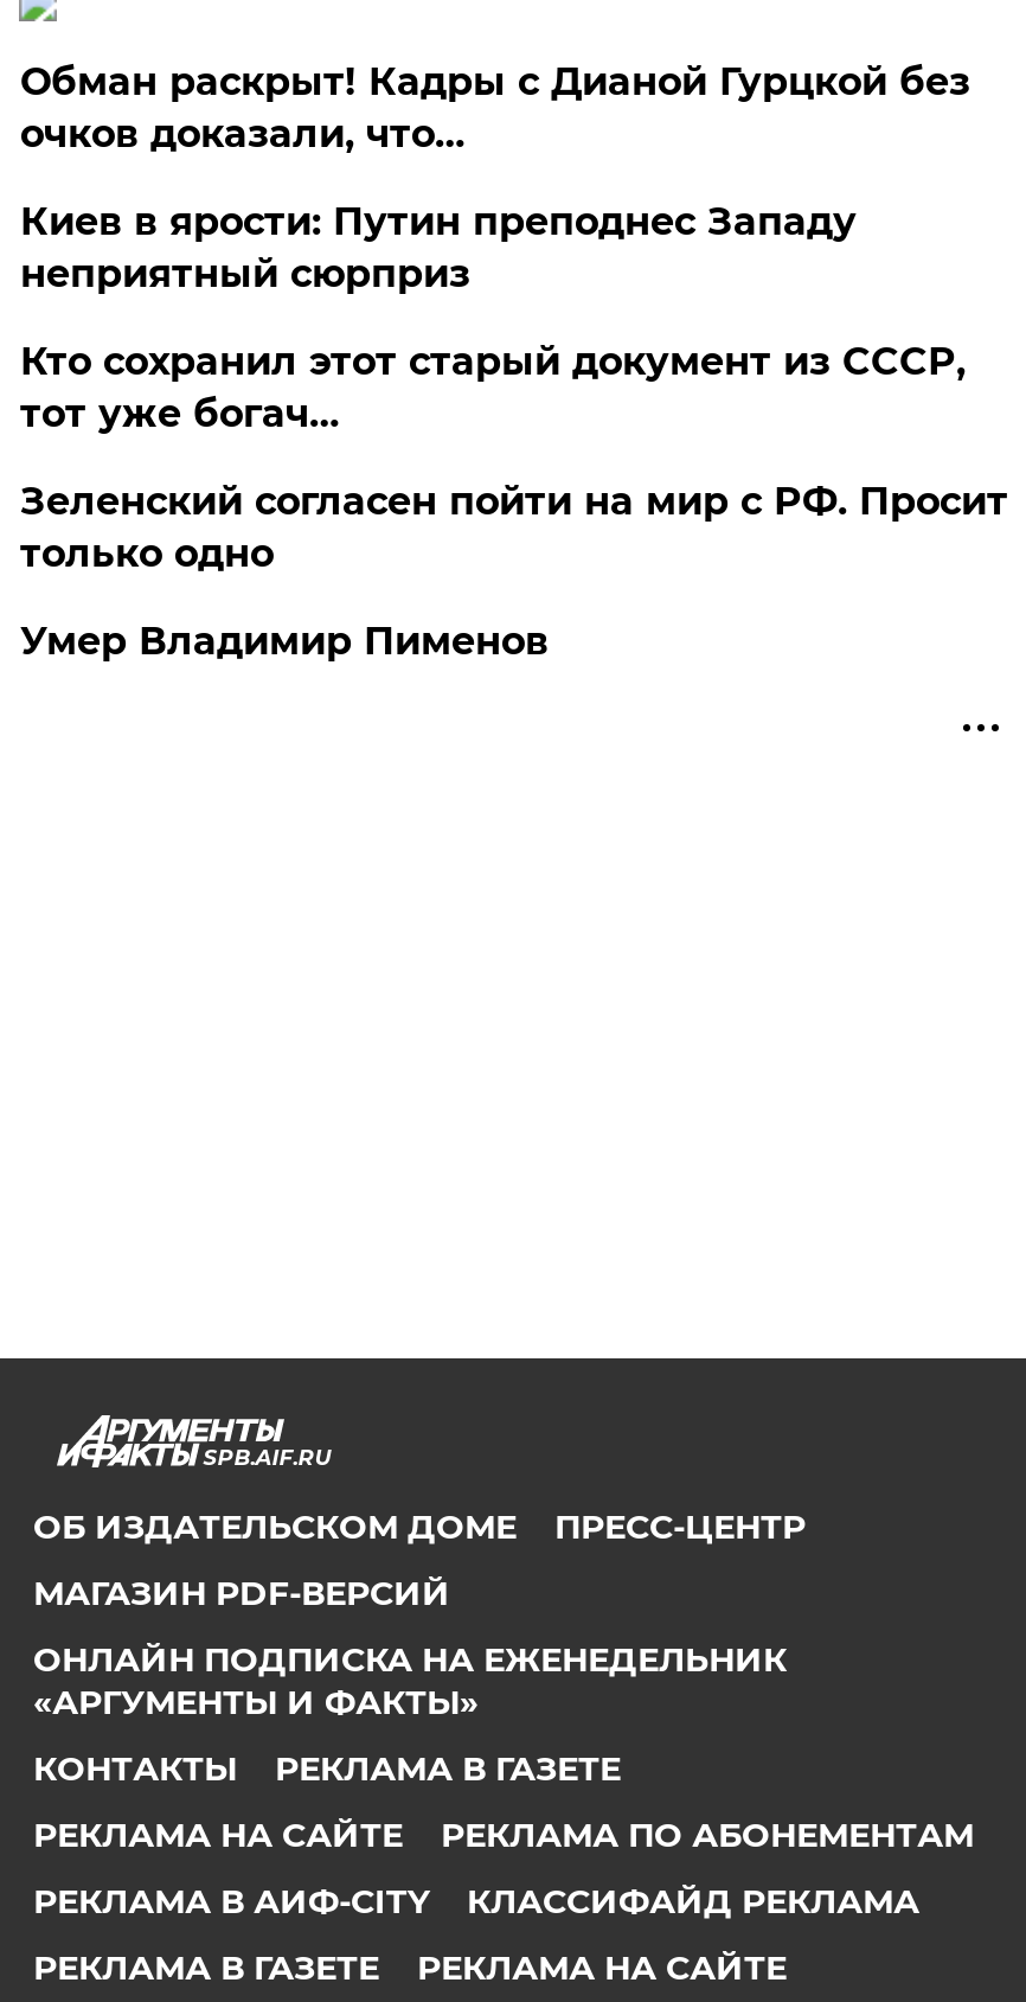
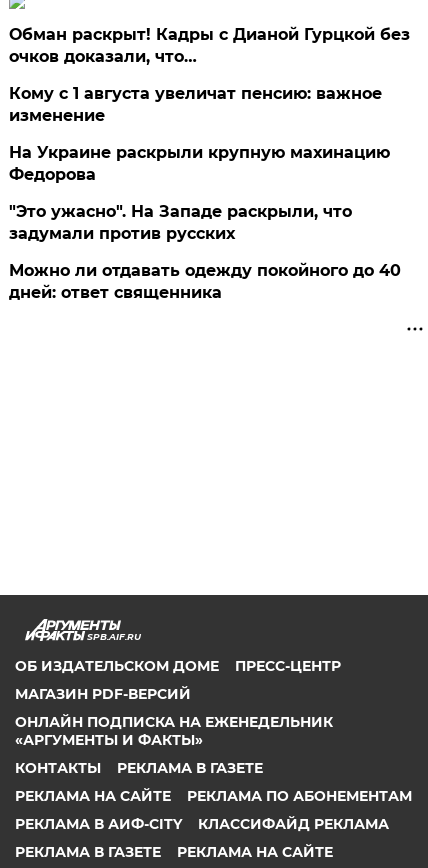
[20,200,856,297] Киев в ярости: Путин преподнес Западу | неприятный сюрприз -> [9,84,382,125] Кому с 1 августа увеличат пенсию: важное | изменение
[20,339,965,437] Кто сохранил этот старый документ из СССР, | тот уже богач… -> [9,143,390,184] На Украине раскрыли крупную махинацию | Федорова
[20,479,1008,577] Зеленский согласен пойти на мир с РФ. Просит | только одно -> [9,202,352,243] "Это ужасно". На Западе раскрыли, что | задумали против русских
[20,619,548,664] Умер Владимир Пименов -> [9,261,401,302] Можно ли отдавать одежду покойного до 40 | дней: ответ священника

